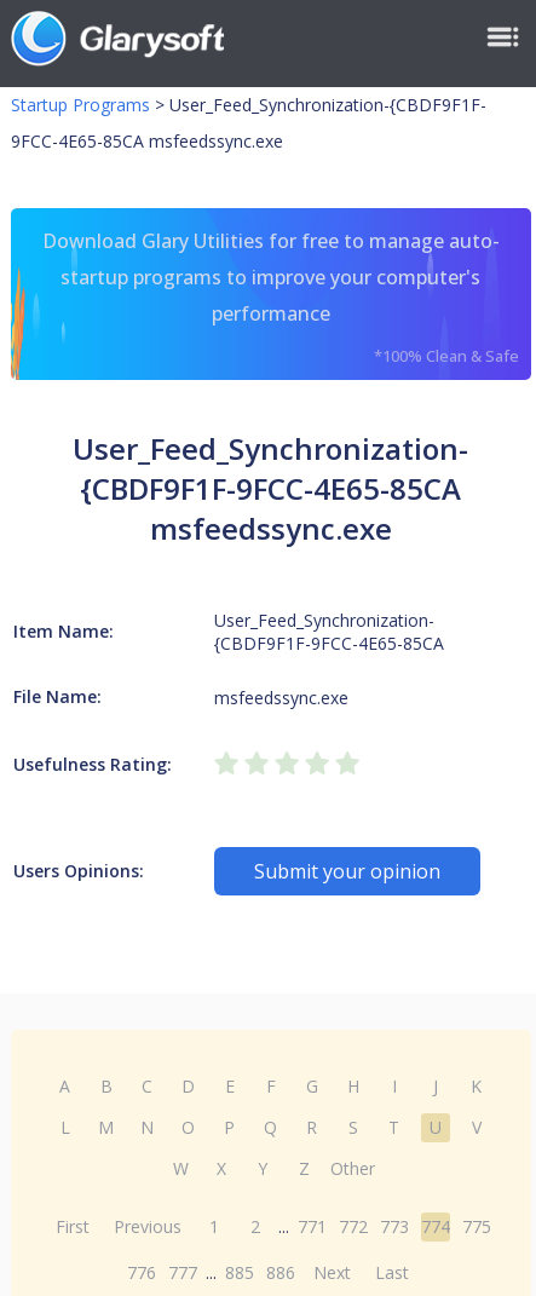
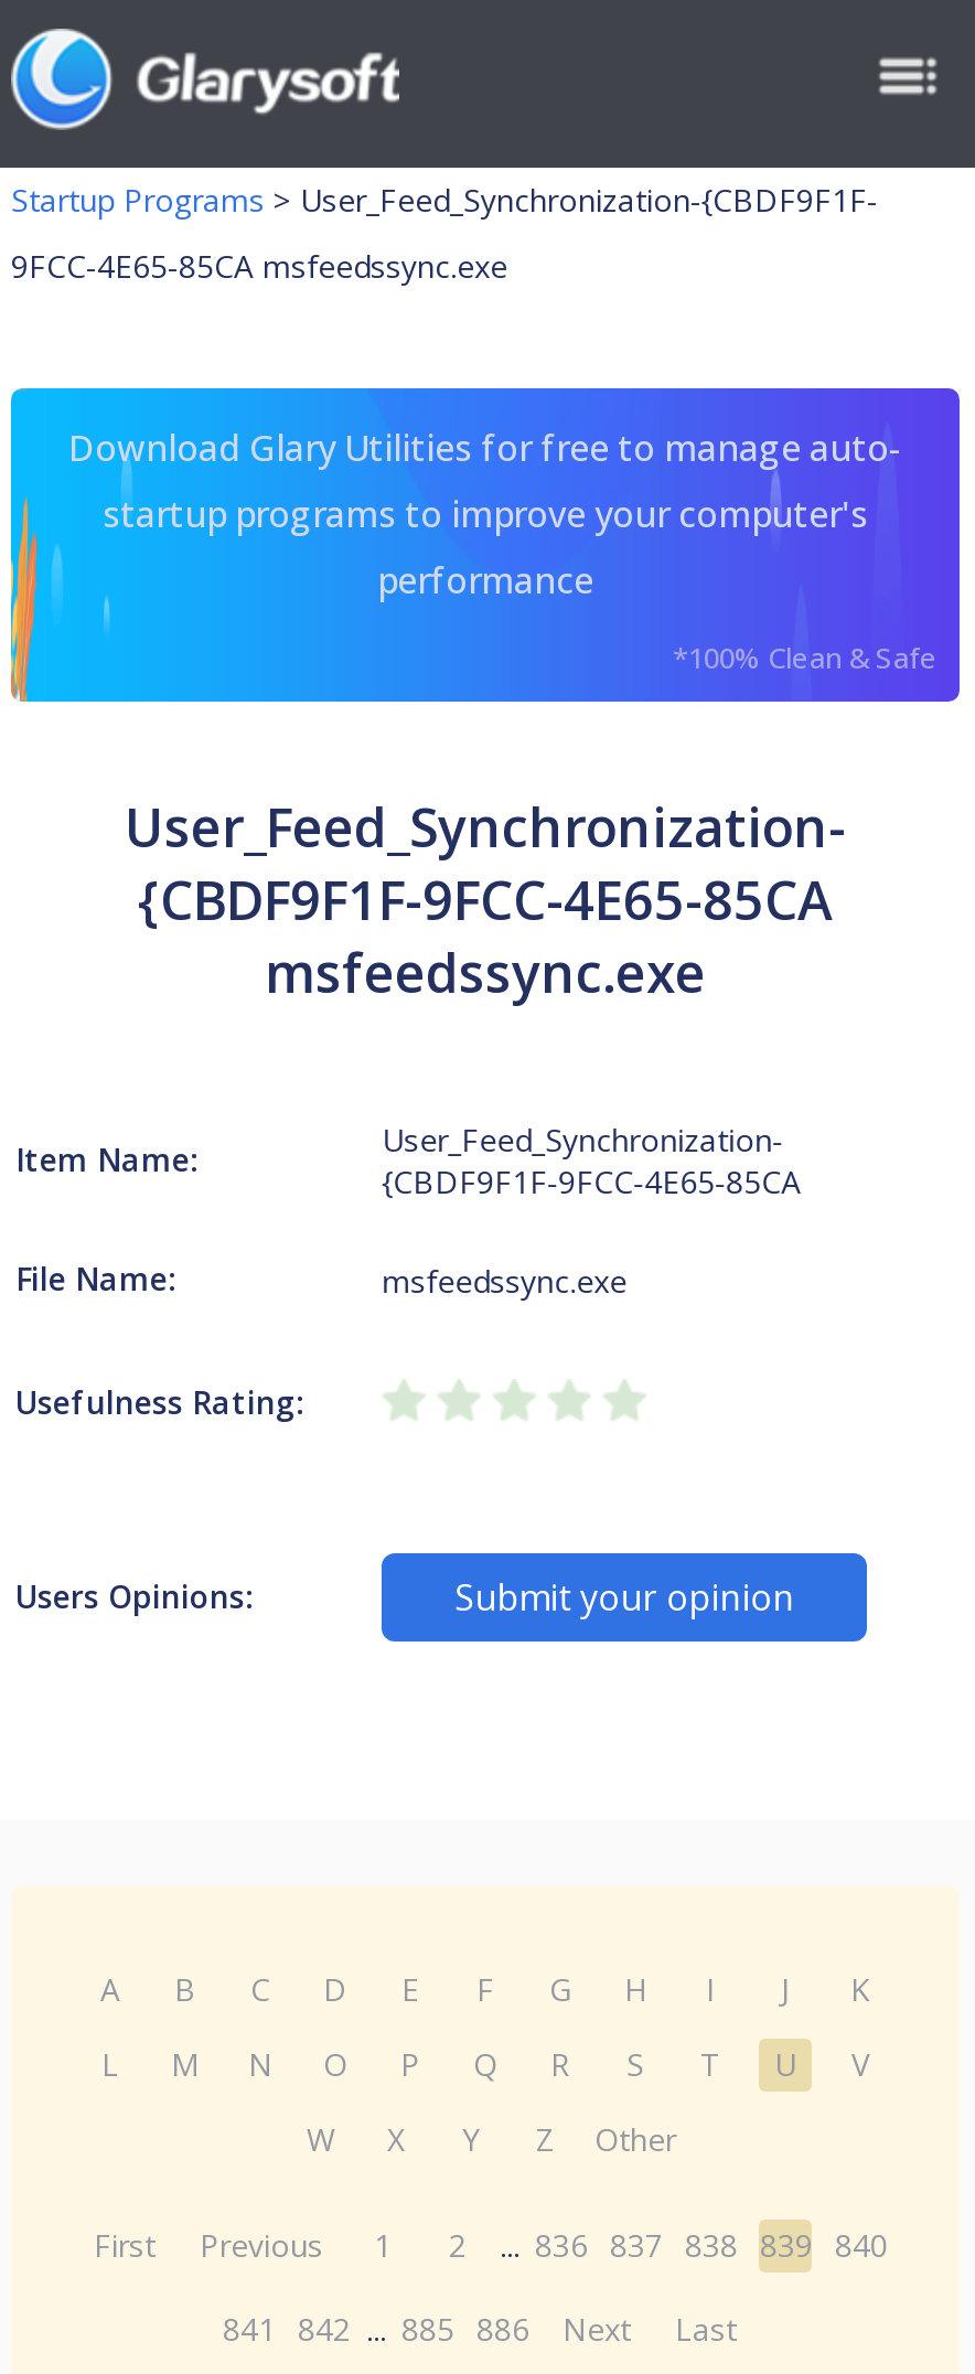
[56,1215,492,1238] First Previous 1 2 ... 771 772 773 774 775 -> [94,2224,888,2266] First Previous 1 2 ... 836 837 838 839 840
[127,1261,409,1284] 776 777 ... 885 886 Next Last -> [223,2308,737,2350] 841 842 ... 885 886 Next Last

